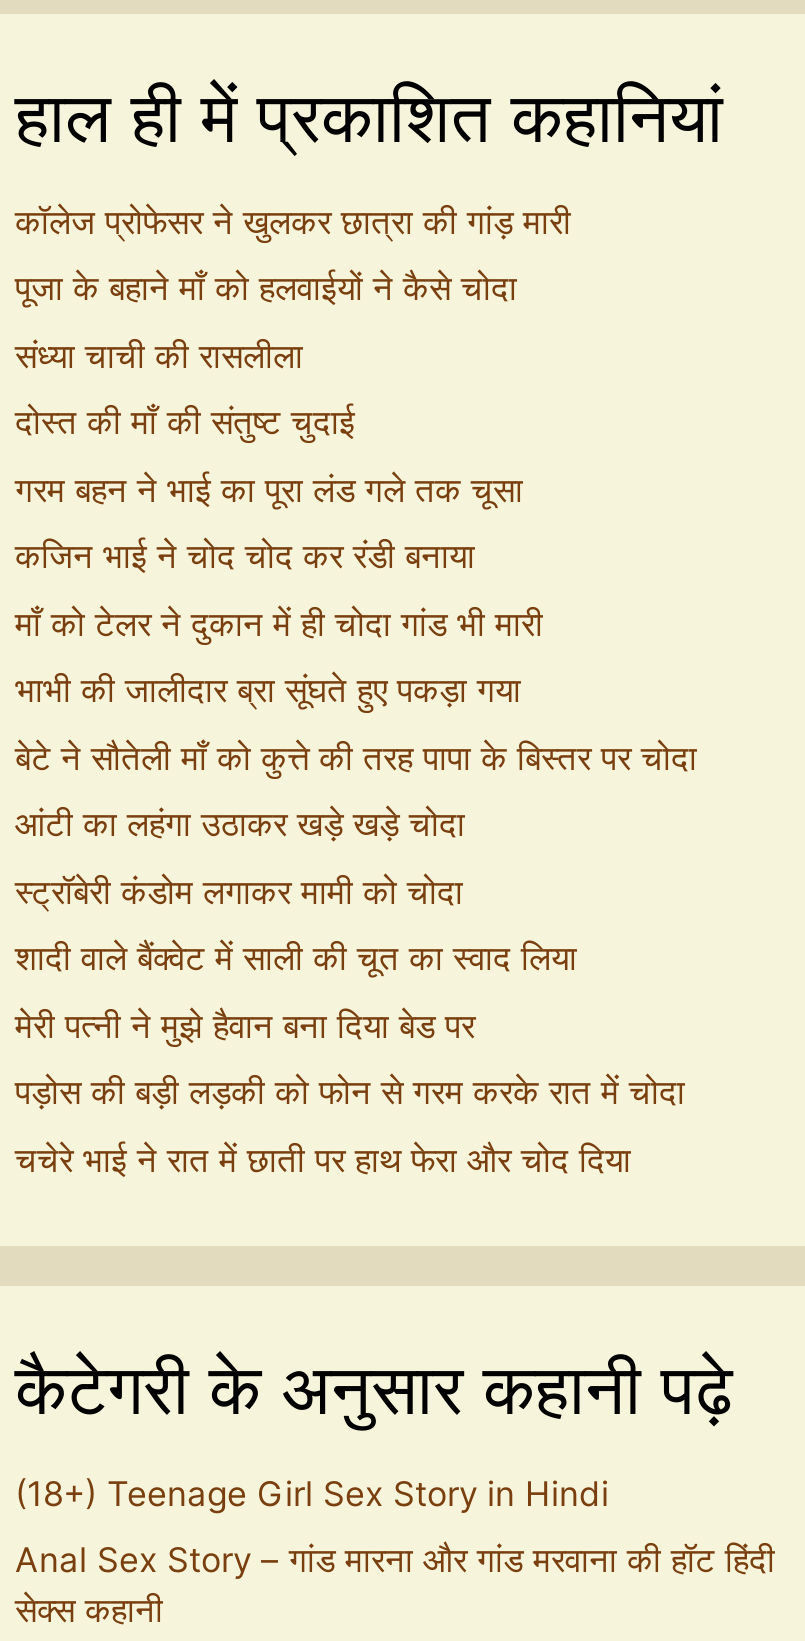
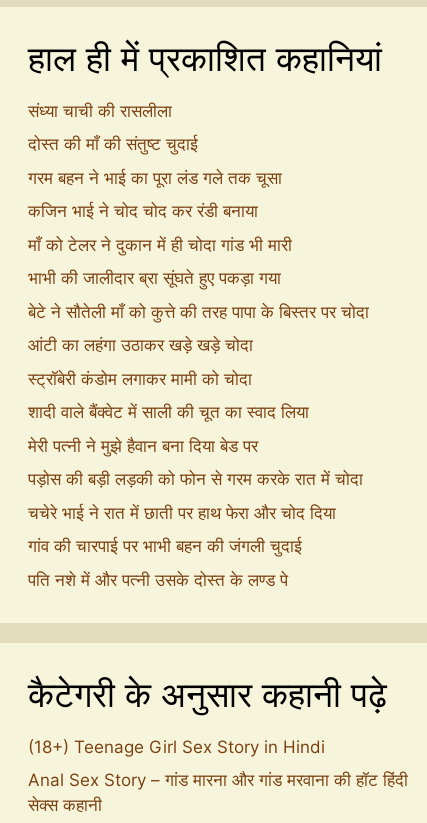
[15,202,571,309] कॉलेज प्रोफेसर ने खुलकर छात्रा की गांड़ मारी | पूजा के बहाने माँ को हलवाईयों ने कैसे चोदा -> none
moved [15,336,697,1180] -> [28,101,369,523]: संध्या चाची की रासलीला | दोस्त की माँ की संतुष्ट चुदाई | गरम बहन ने भाई का पूरा लंड गले तक चूसा | ... | पड़ोस की बड़ी लड़की को फोन से गरम करके रात में चोदा | चचेरे भाई ने रात में छाती पर हाथ फेरा और चोद दिया
none -> [28,536,302,590] गांव की चारपाई पर भाभी बहन की जंगली चुदाई | पति नशे में और पत्नी उसके दोस्त के लण्ड पे

